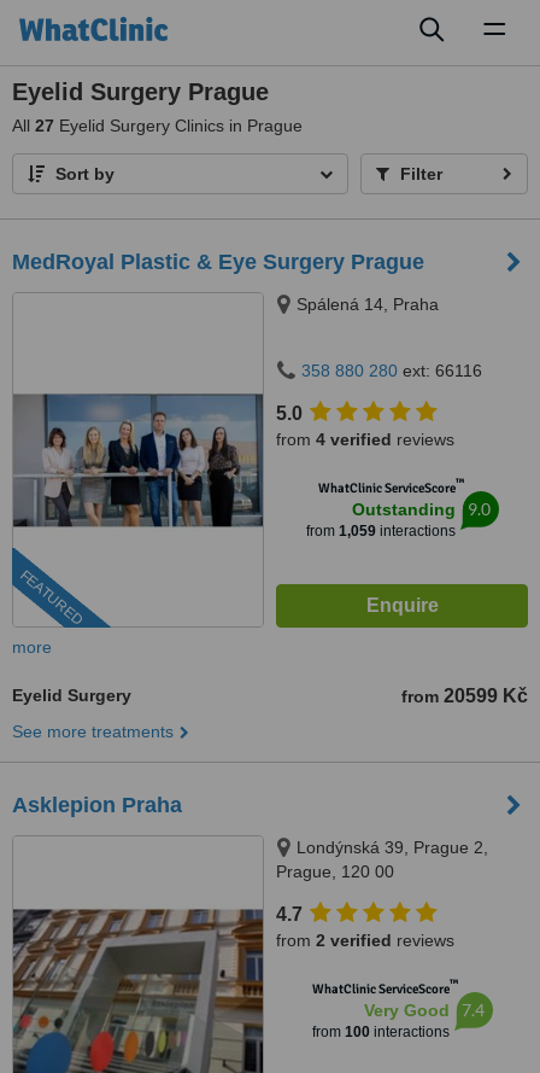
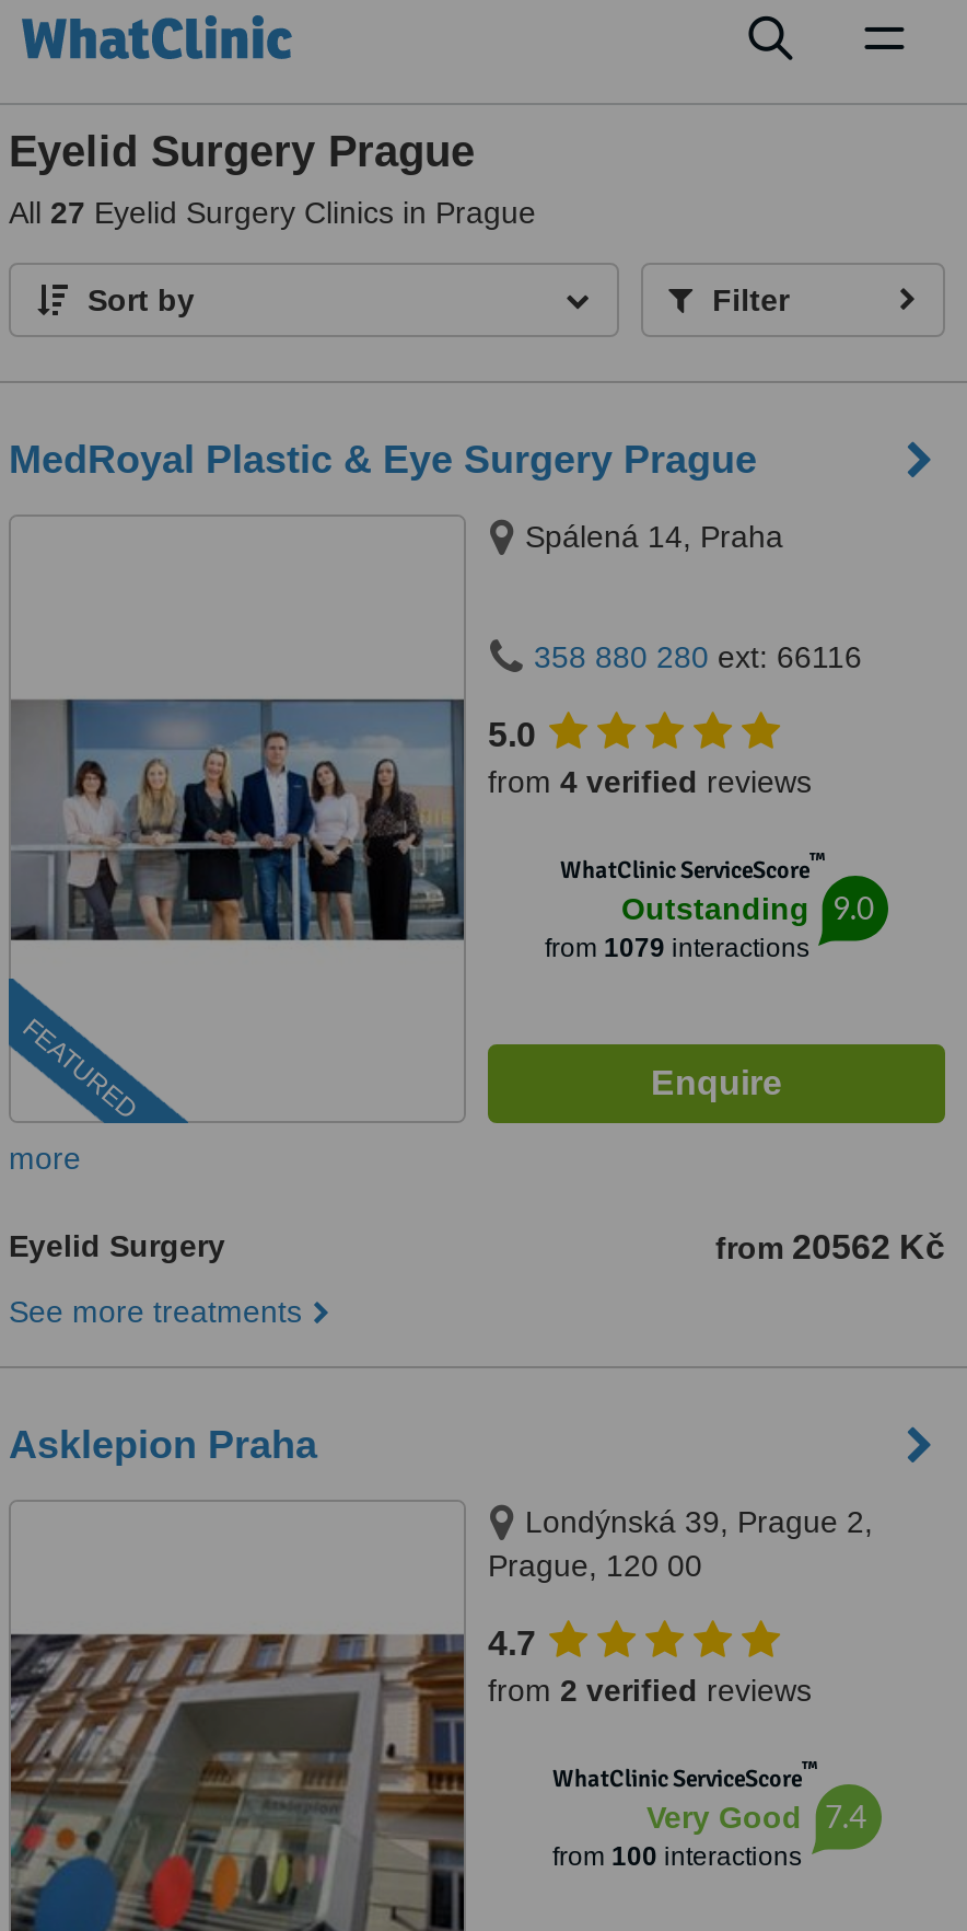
[306,523,455,540] from 1,059 interactions -> [545,933,809,963] from 1079 interactions
[401,686,528,706] from 20599 Kč -> [715,1228,945,1265] from 20562 Kč

